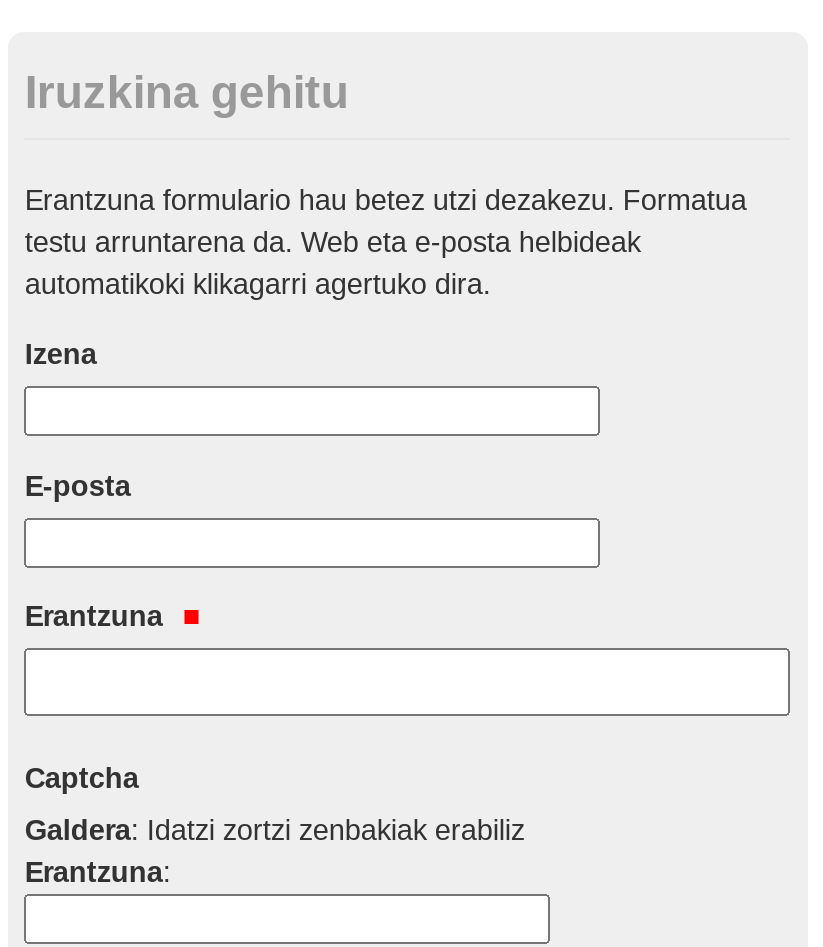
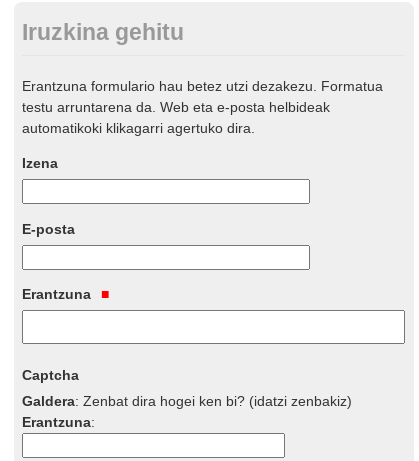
[25,813,525,845] Galdera: Idatzi zortzi zenbakiak erabiliz -> [22,392,352,408] Galdera: Zenbat dira hogei ken bi? (idatzi zenbakiz)

